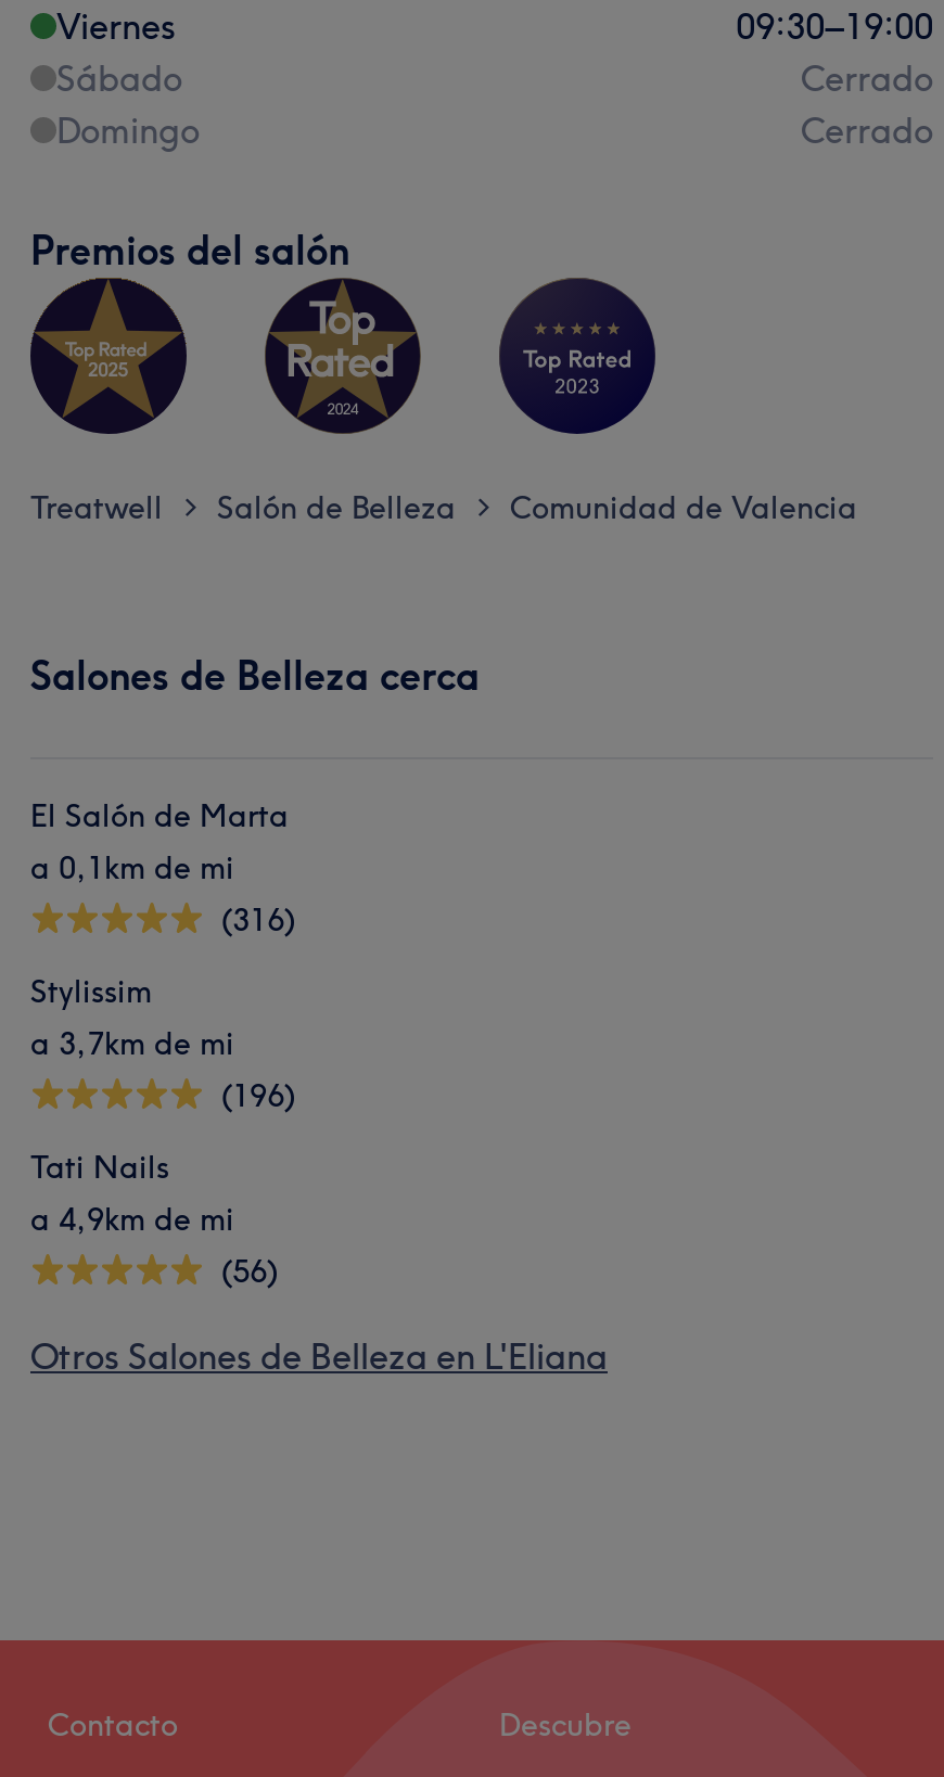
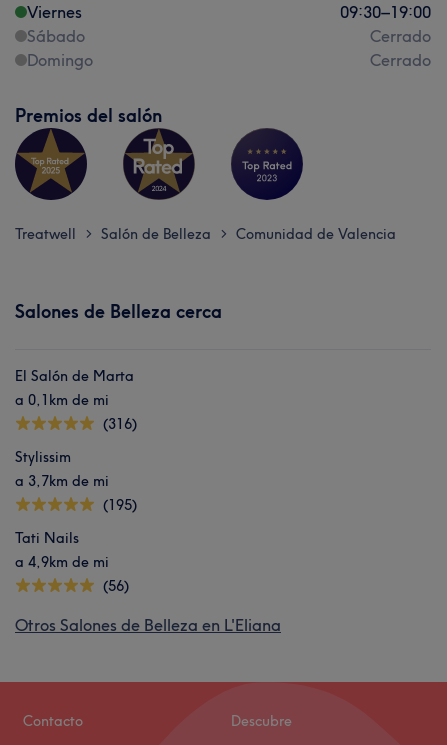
[221,1076,295,1115] (196) -> [103,496,137,514] (195)

